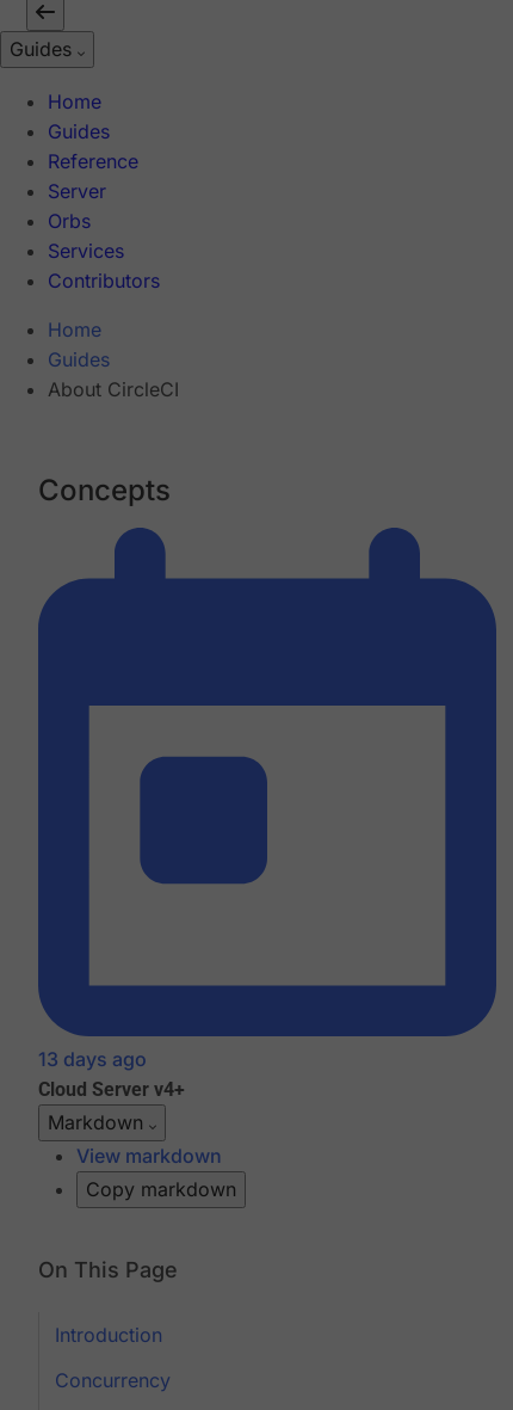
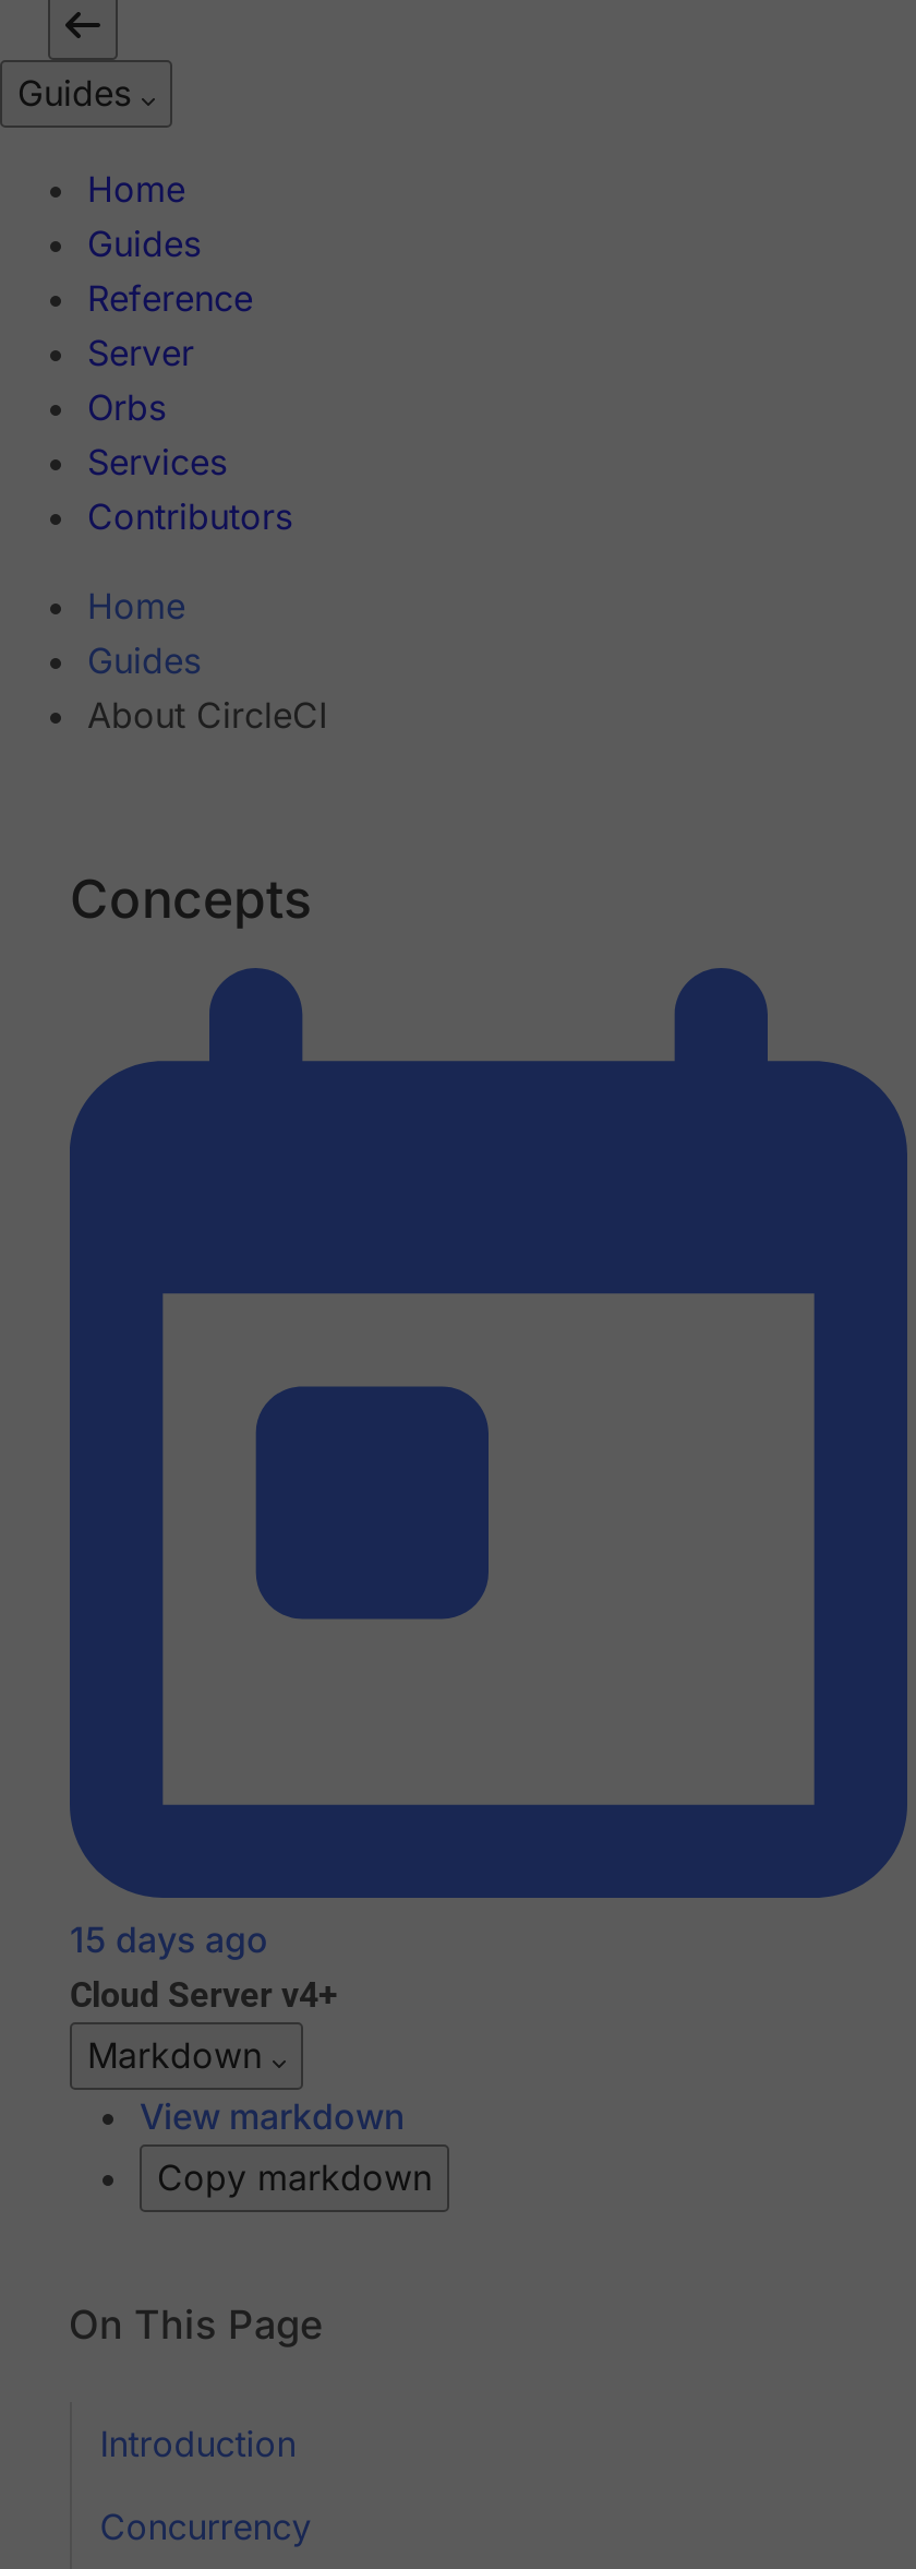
[38,1048,147,1072] 13 days ago -> [70,1919,268,1962] 15 days ago

